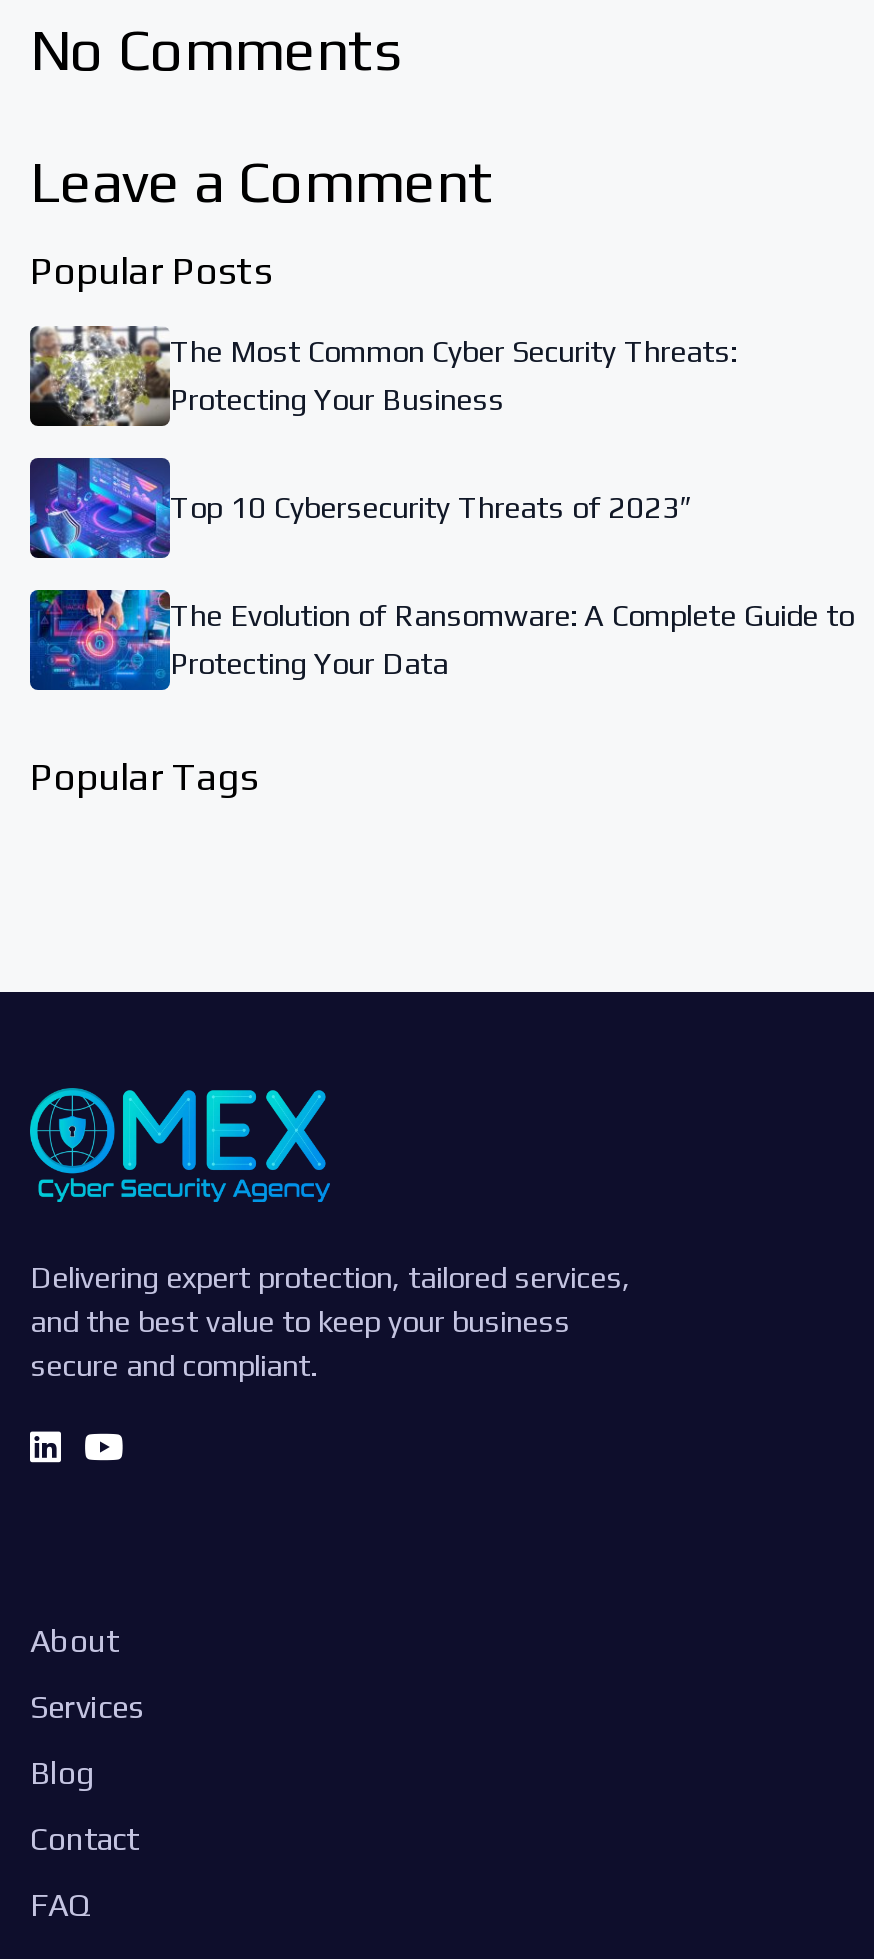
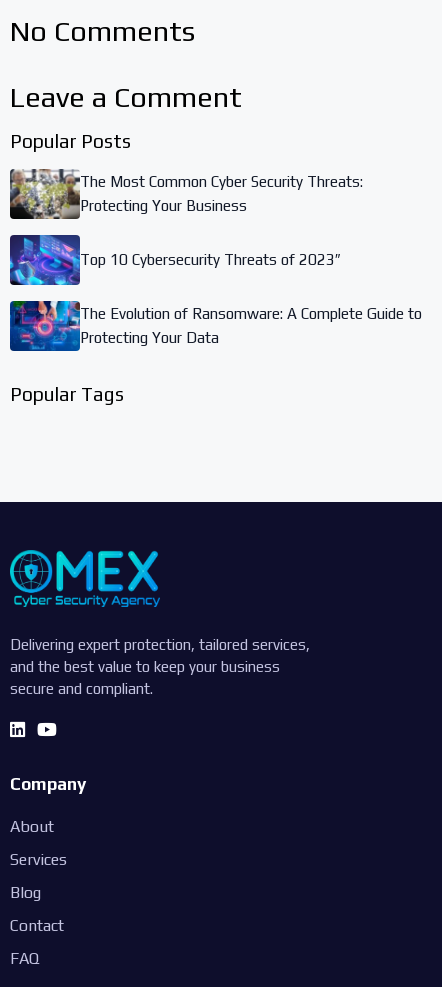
none -> [10,774,86,794] Company

